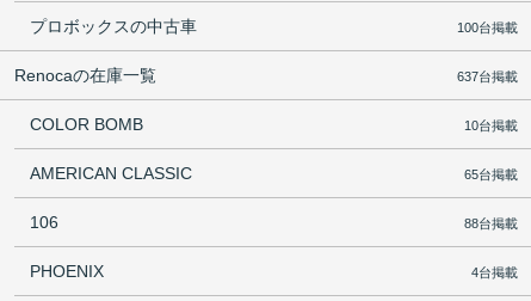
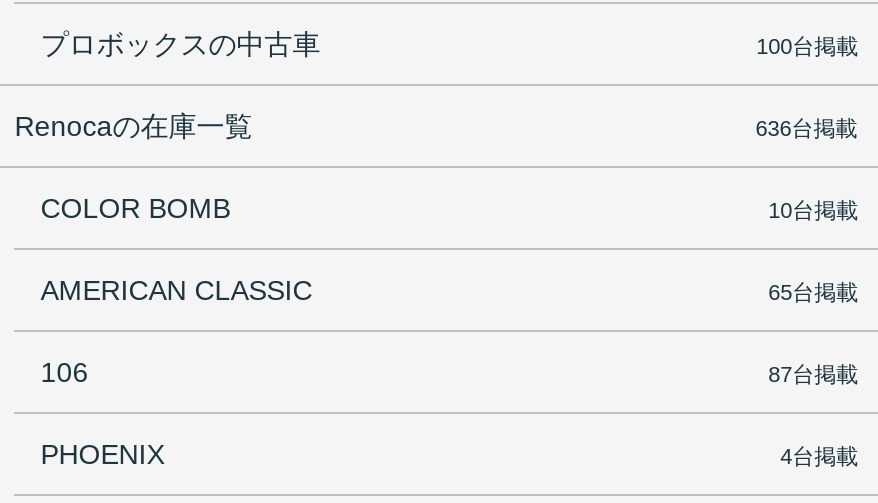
[457,69,518,84] 637台掲載 -> [756,116,858,140] 636台掲載
[464,216,518,231] 88台掲載 -> [768,362,858,386] 87台掲載

